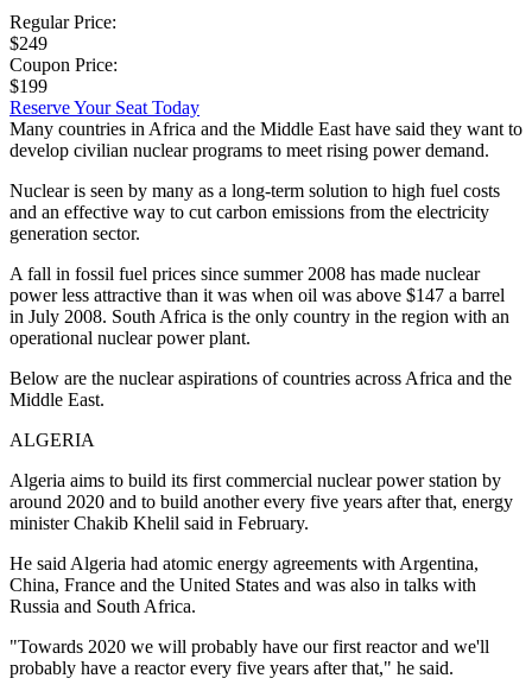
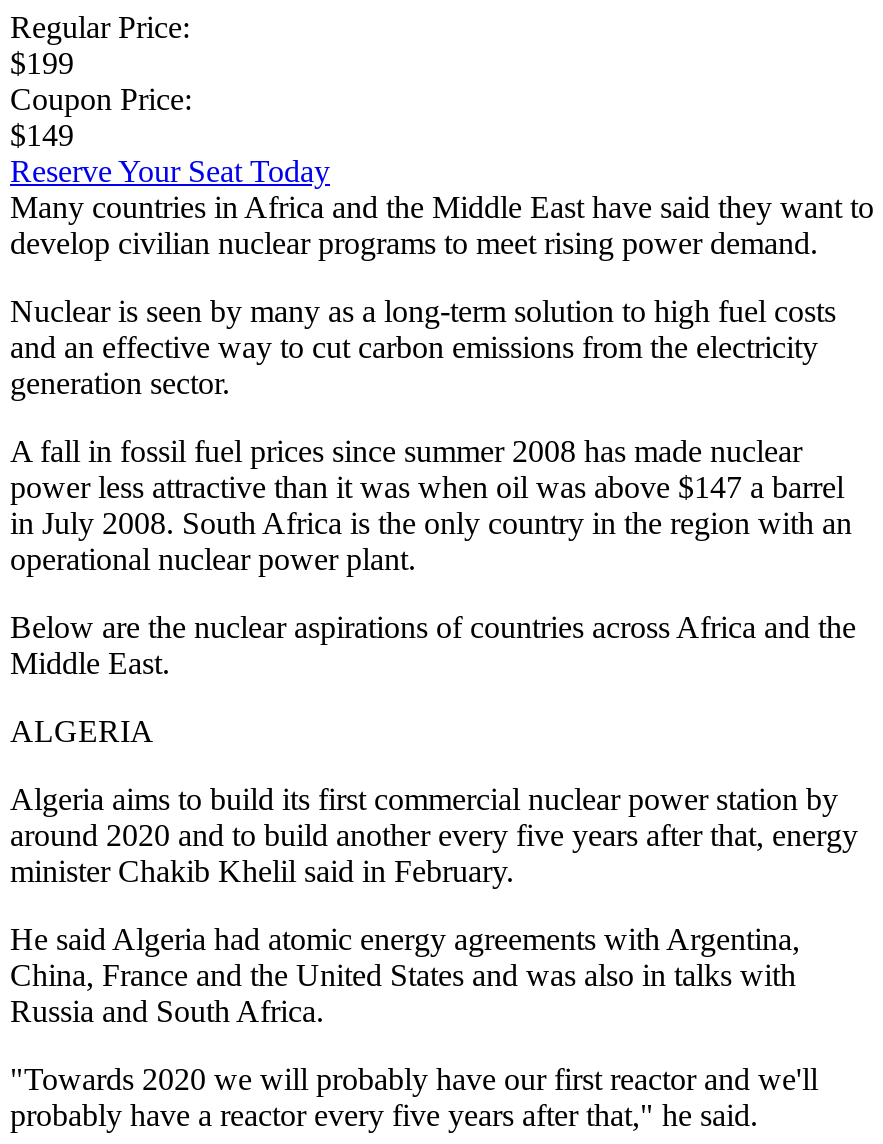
[9,33,47,53] $249 -> [10,46,74,80] $199
[9,76,47,96] $199 -> [10,118,74,152] $149

